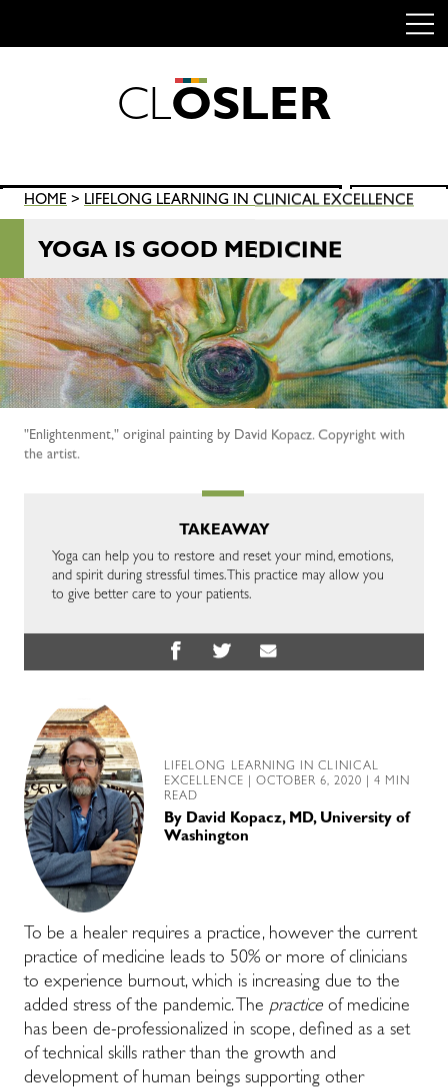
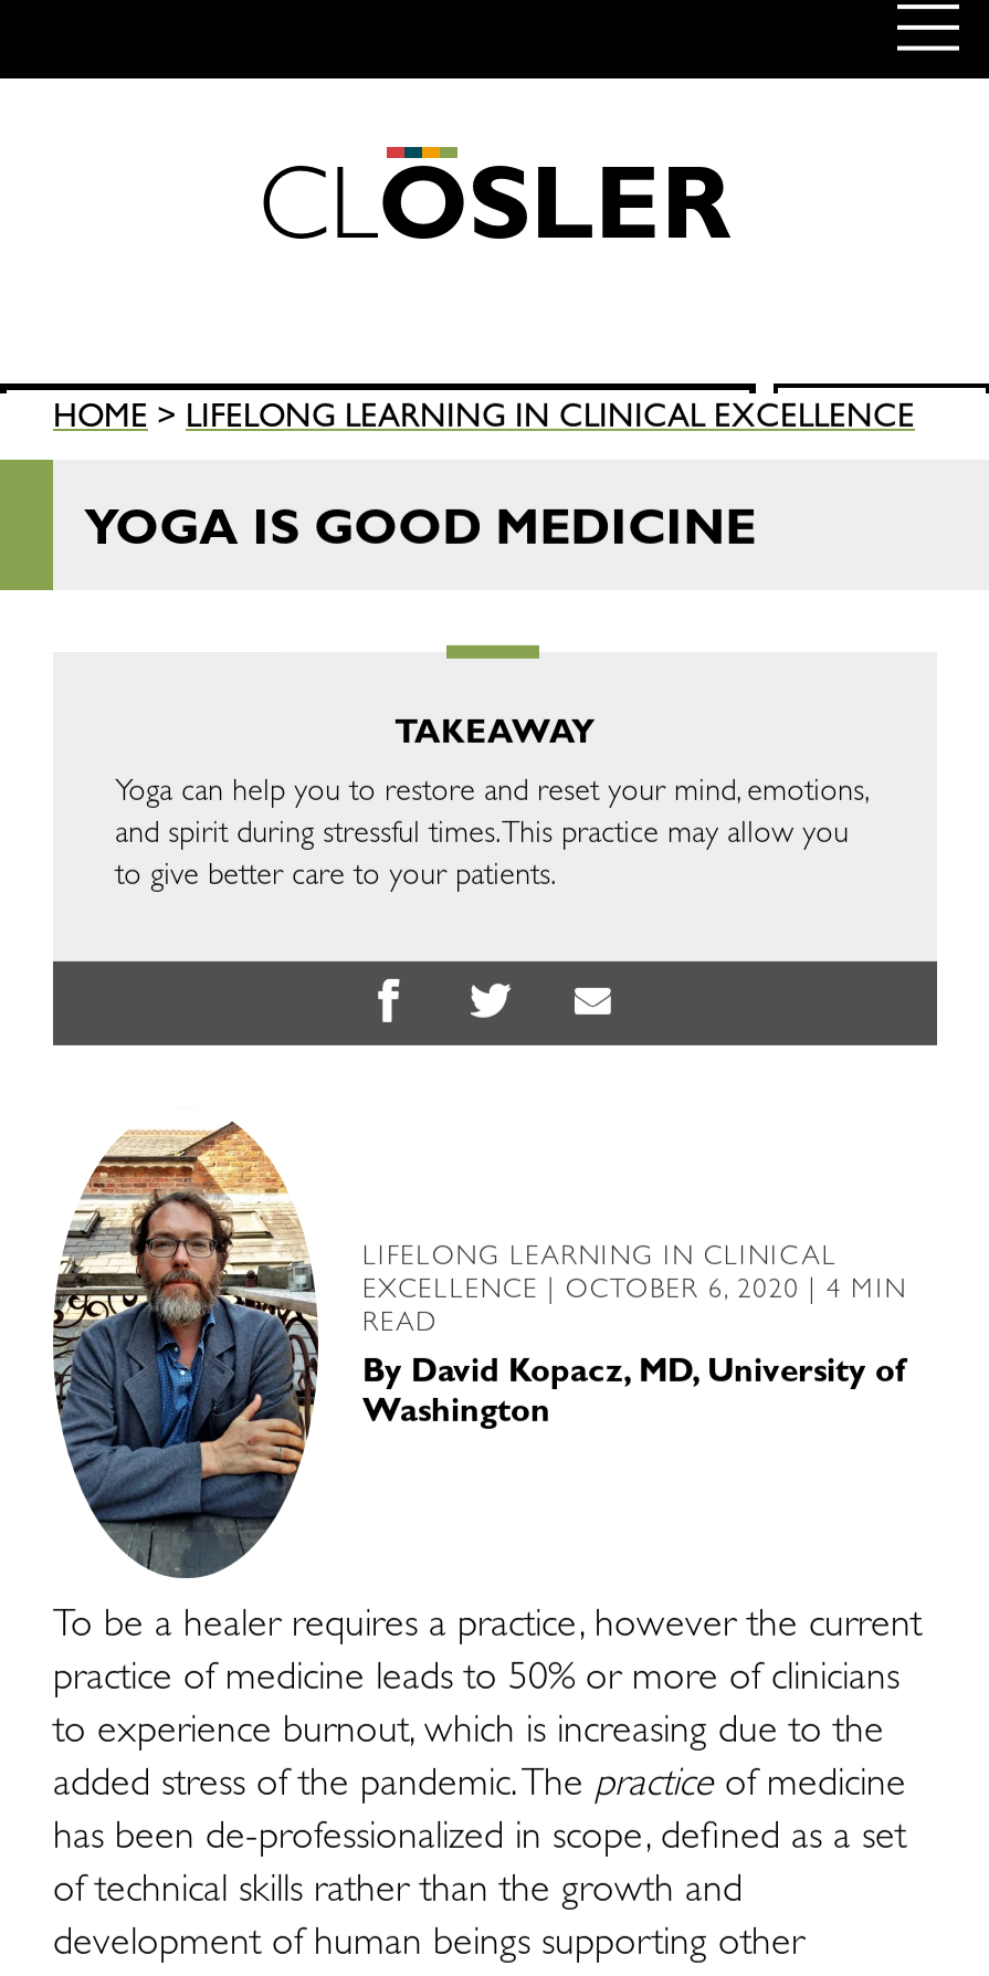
[3,277,445,462] [image] | "Enlightenment," original painting by David Kopacz. Copyright with | the artist. -> none

